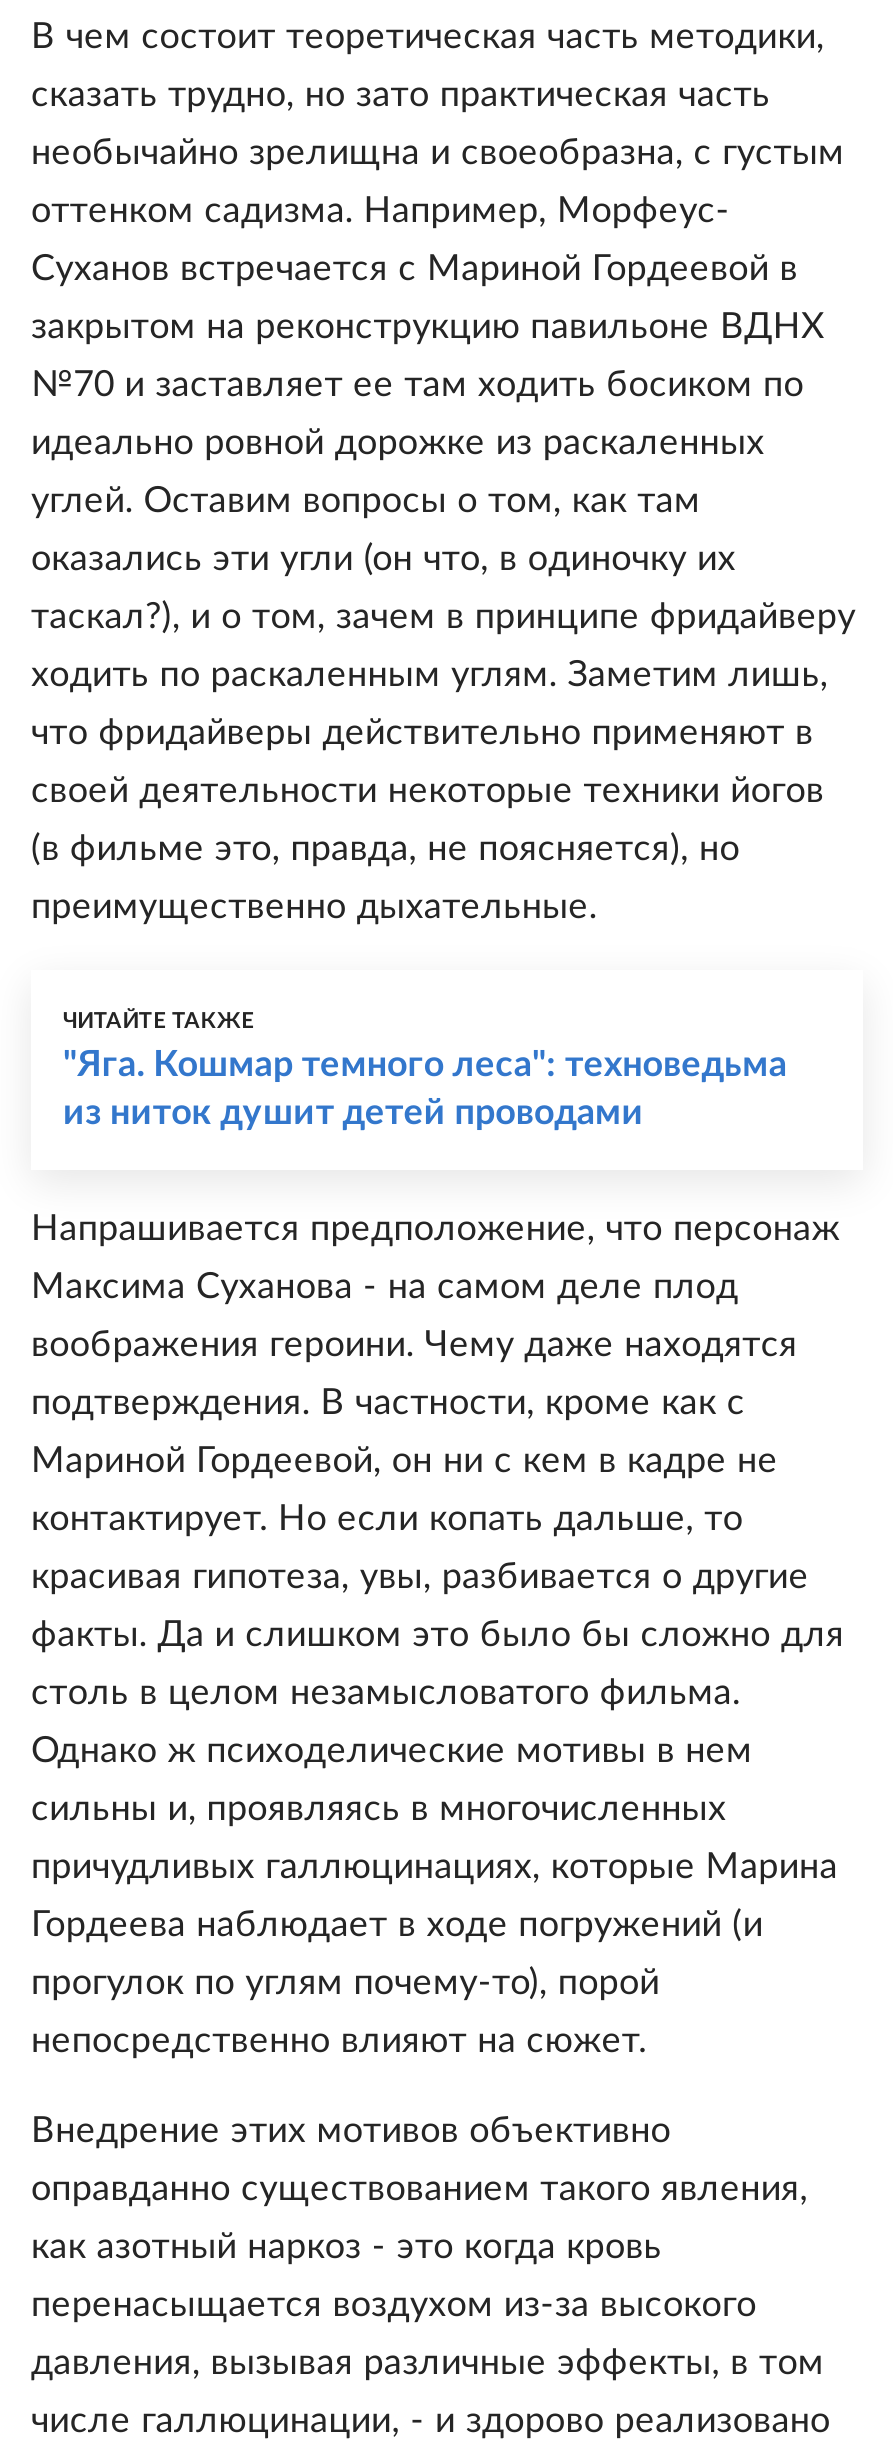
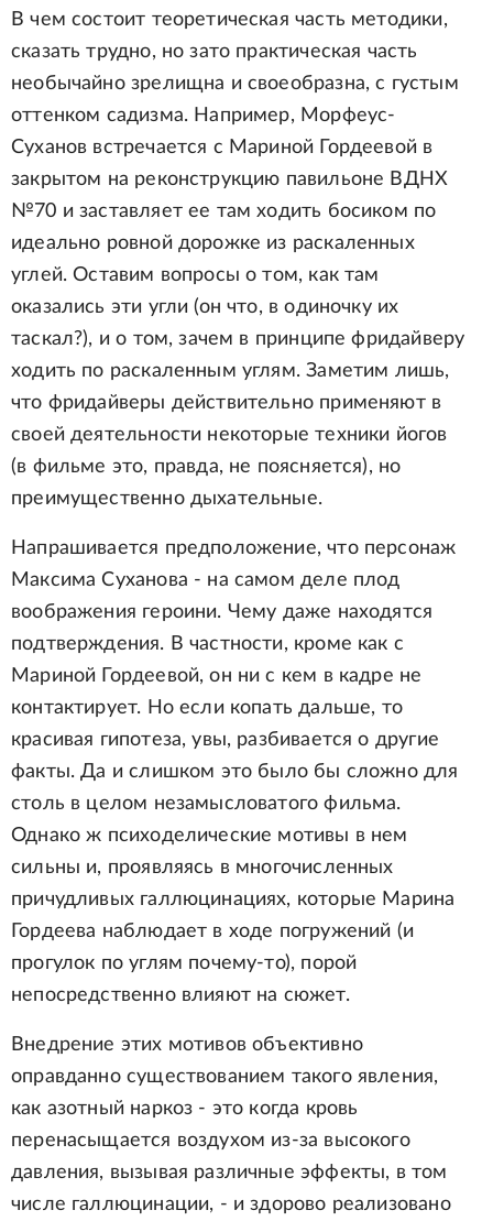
[63,1011,787,1133] ЧИТАЙТЕ ТАКЖЕ | "Яга. Кошмар темного леса": техноведьма | из ниток душит детей проводами -> none

